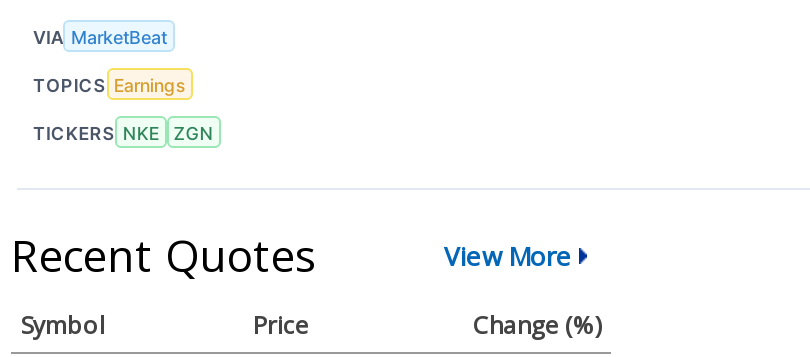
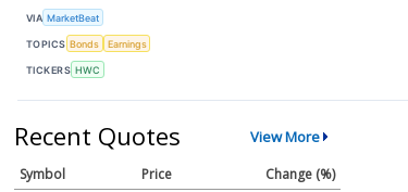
[33,73,186,95] TOPICS Earnings -> [26,38,147,50] TOPICS Bonds | Earnings
[33,122,213,144] TICKERS NKE | ZGN -> [26,64,100,76] TICKERS HWC

